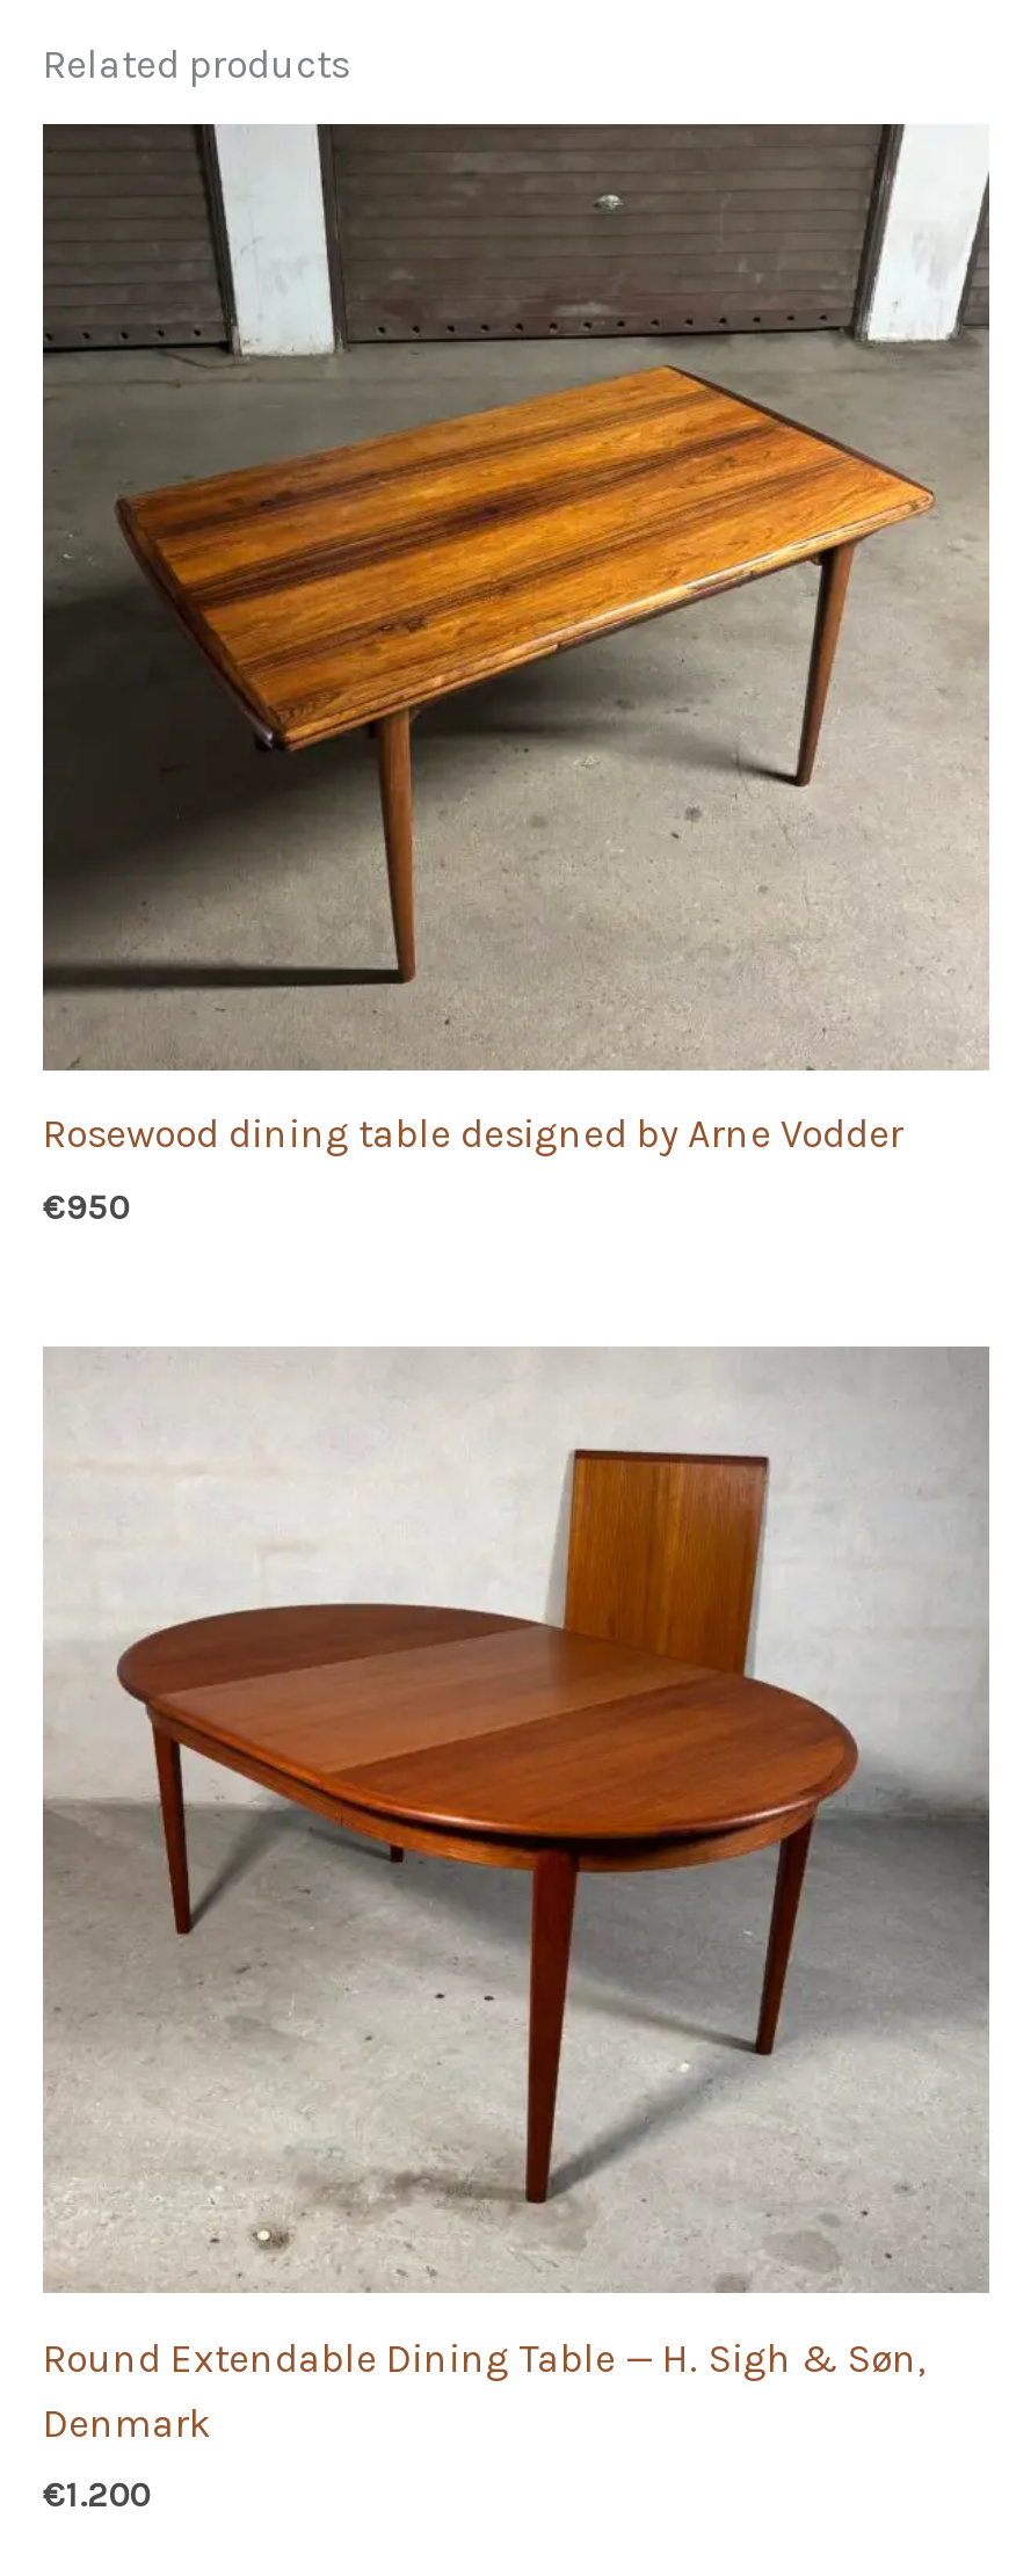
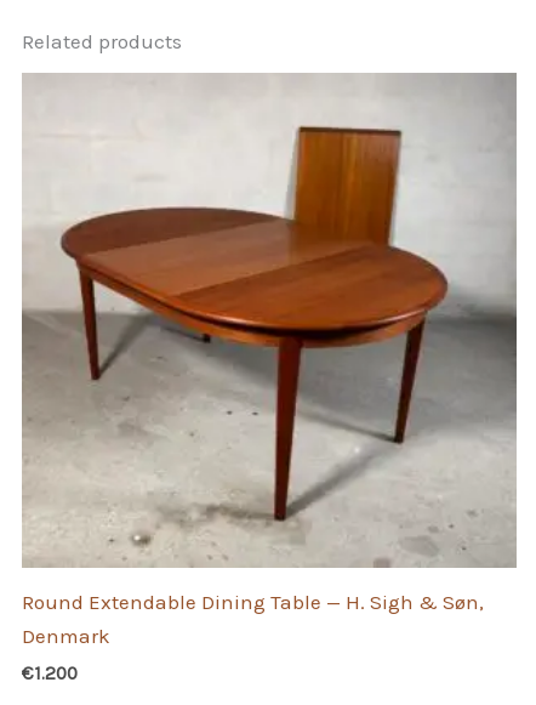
[41,123,989,1228] [image] | Rosewood dining table designed by Arne Vodder | €950 -> none

